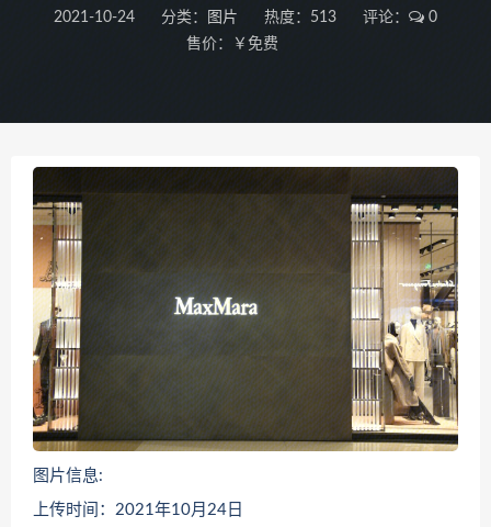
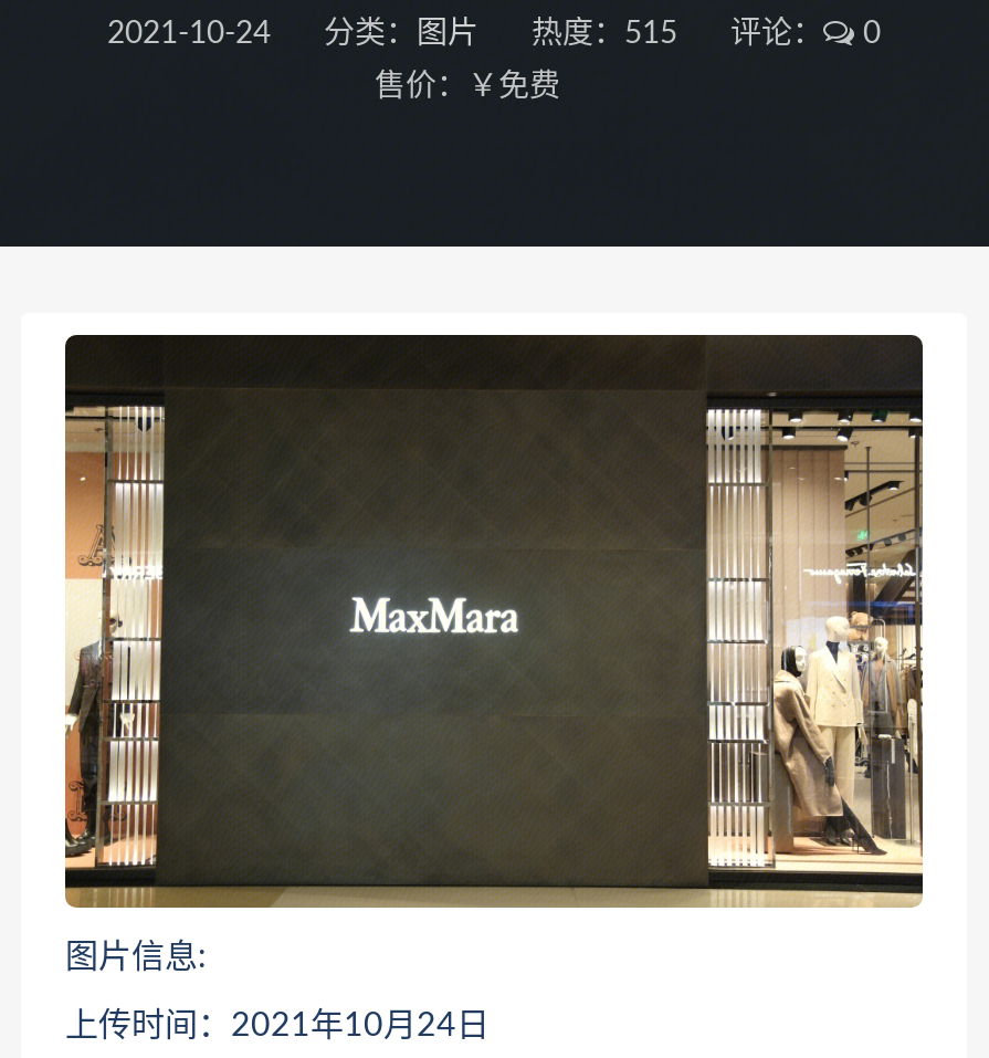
[54,10,437,25] 2021-10-24 分类：图片 热度：513 评论： 0 -> [107,19,881,50] 2021-10-24 分类：图片 热度：515 评论： 0

